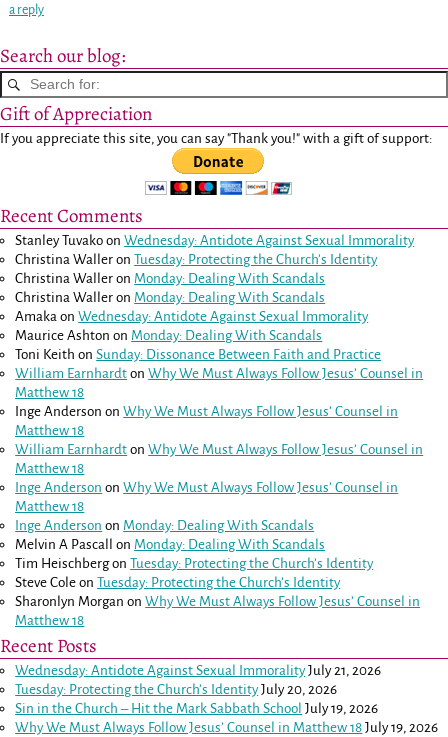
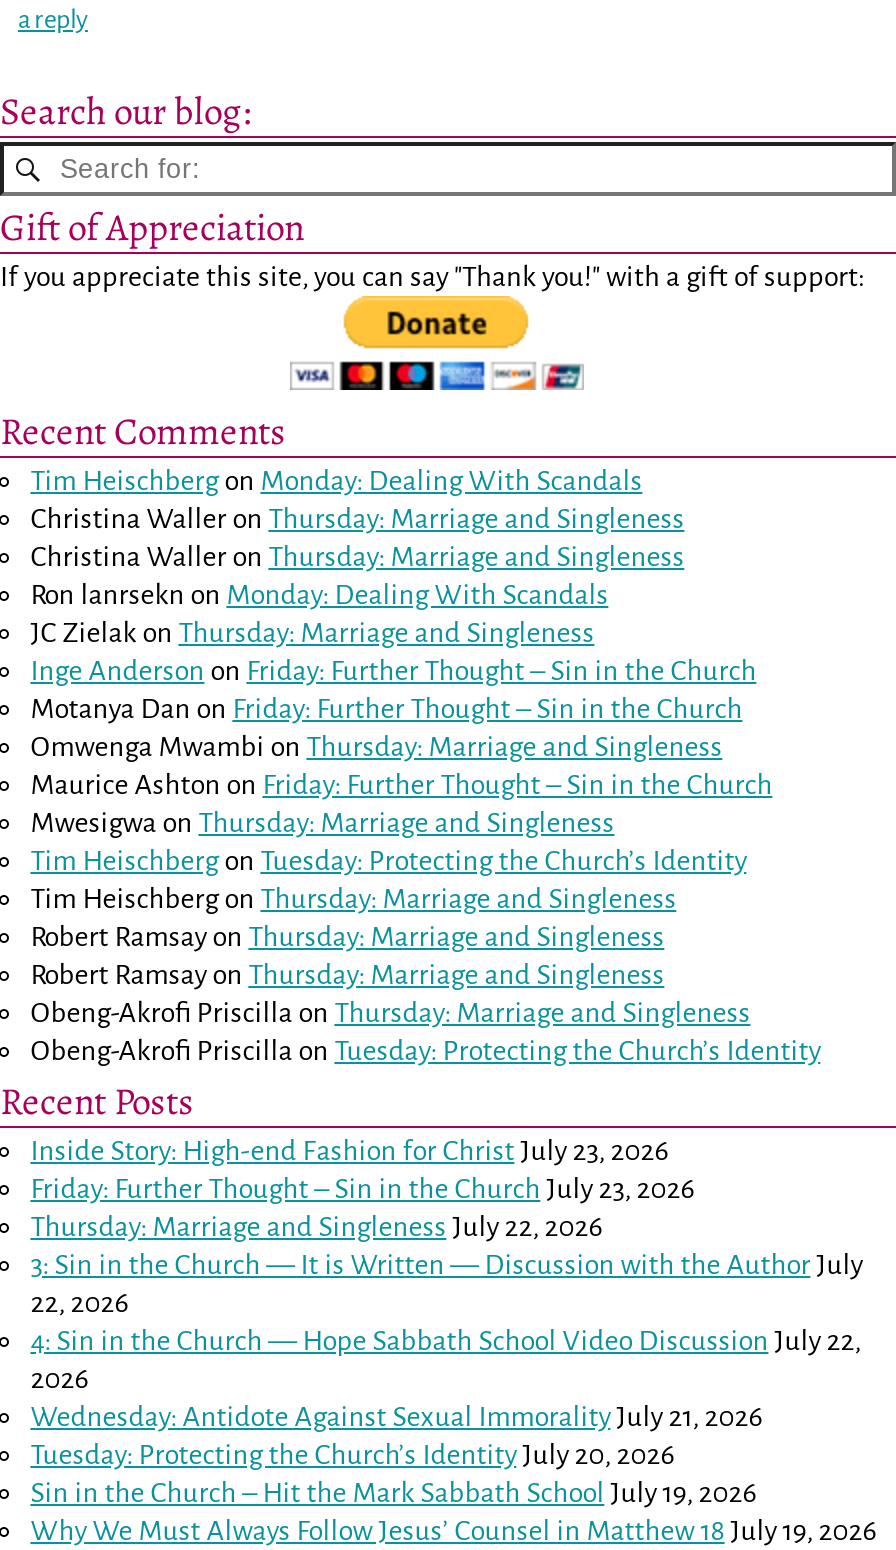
[15,233,423,552] Stanley Tuvako on Wednesday: Antidote Against Sexual Immorality | Christina Waller on Tuesday: Protecting the Church’s Identity | Christina Waller on Monday: Dealing With Scandals | Christina Waller on Monday: Dealing With Scandals | Amaka on Wednesday: Antidote Against Sexual Immorality | Maurice Ashton on Monday: Dealing With Scandals | Toni Keith on Sunday: Dissonance Between Faith and Practice | William Earnhardt on Why We Must Always Follow Jesus’ Counsel in | Matthew 18 | Inge Anderson on Why We Must Always Follow Jesus’ Counsel in | Matthew 18 | William Earnhardt on Why We Must Always Follow Jesus’ Counsel in | Matthew 18 | Inge Anderson on Why We Must Always Follow Jesus’ Counsel in | Matthew 18 | Inge Anderson on Monday: Dealing With Scandals | Melvin A Pascall on Monday: Dealing With Scandals -> [30,465,772,837] Tim Heischberg on Monday: Dealing With Scandals | Christina Waller on Thursday: Marriage and Singleness | Christina Waller on Thursday: Marriage and Singleness | Ron lanrsekn on Monday: Dealing With Scandals | JC Zielak on Thursday: Marriage and Singleness | Inge Anderson on Friday: Further Thought – Sin in the Church | Motanya Dan on Friday: Further Thought – Sin in the Church | Omwenga Mwambi on Thursday: Marriage and Singleness | Maurice Ashton on Friday: Further Thought – Sin in the Church | Mwesigwa on Thursday: Marriage and Singleness
moved [15,556,373,571] -> [30,845,746,875]: Tim Heischberg on Tuesday: Protecting the Church’s Identity
[15,575,420,628] Steve Cole on Tuesday: Protecting the Church’s Identity | Sharonlyn Morgan on Why We Must Always Follow Jesus’ Counsel in | Matthew 18 -> [30,883,820,1065] Tim Heischberg on Thursday: Marriage and Singleness | Robert Ramsay on Thursday: Marriage and Singleness | Robert Ramsay on Thursday: Marriage and Singleness | Obeng-Akrofi Priscilla on Thursday: Marriage and Singleness | Obeng-Akrofi Priscilla on Tuesday: Protecting the Church’s Identity
moved [0,633,97,659] -> [0,1075,194,1127]: Recent Posts
none -> [30,1135,862,1393] Inside Story: High-end Fashion for Christ July 23, 2026 | Friday: Further Thought – Sin in the Church July 23, 2026 | Thursday: Marriage and Singleness July 22, 2026 | 3: Sin in the Church — It is Written — Discussion with the Author July | 22, 2026 | 4: Sin in the Church — Hope Sabbath School Video Discussion July 22, | 2026

